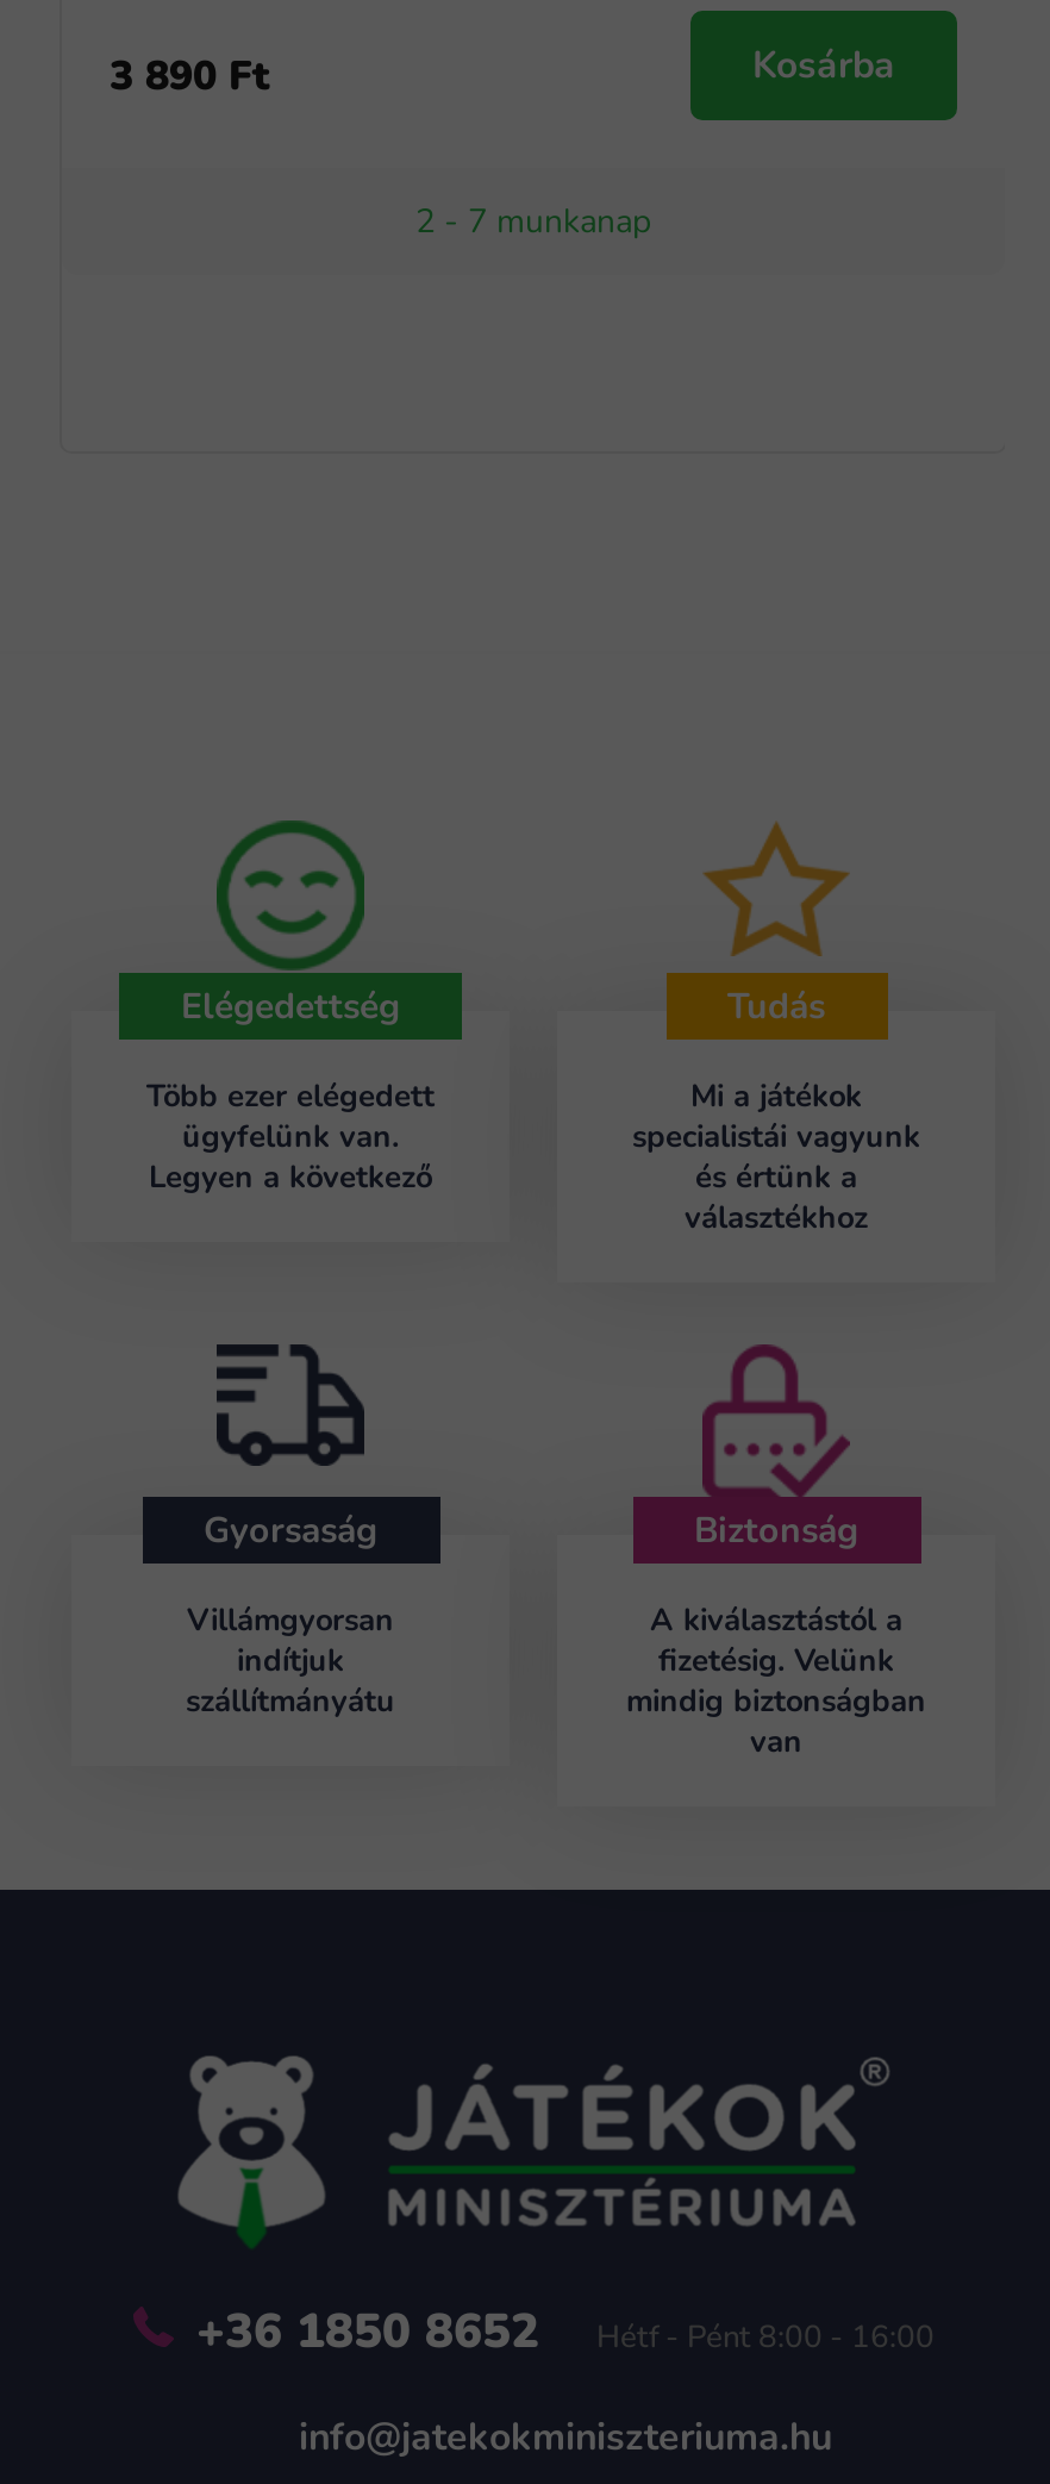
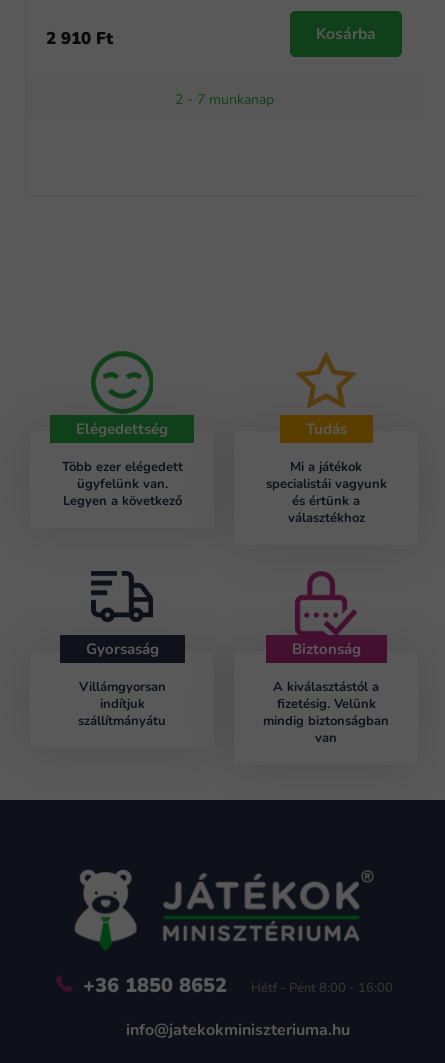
[110,48,269,103] 3 890 Ft -> [46,27,113,50] 2 910 Ft

